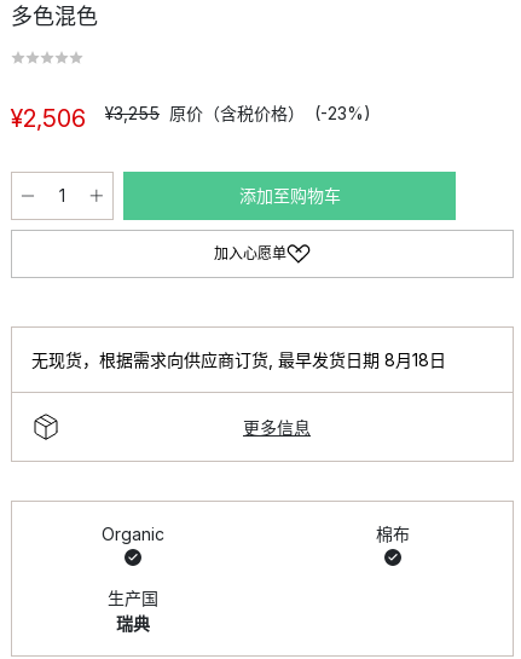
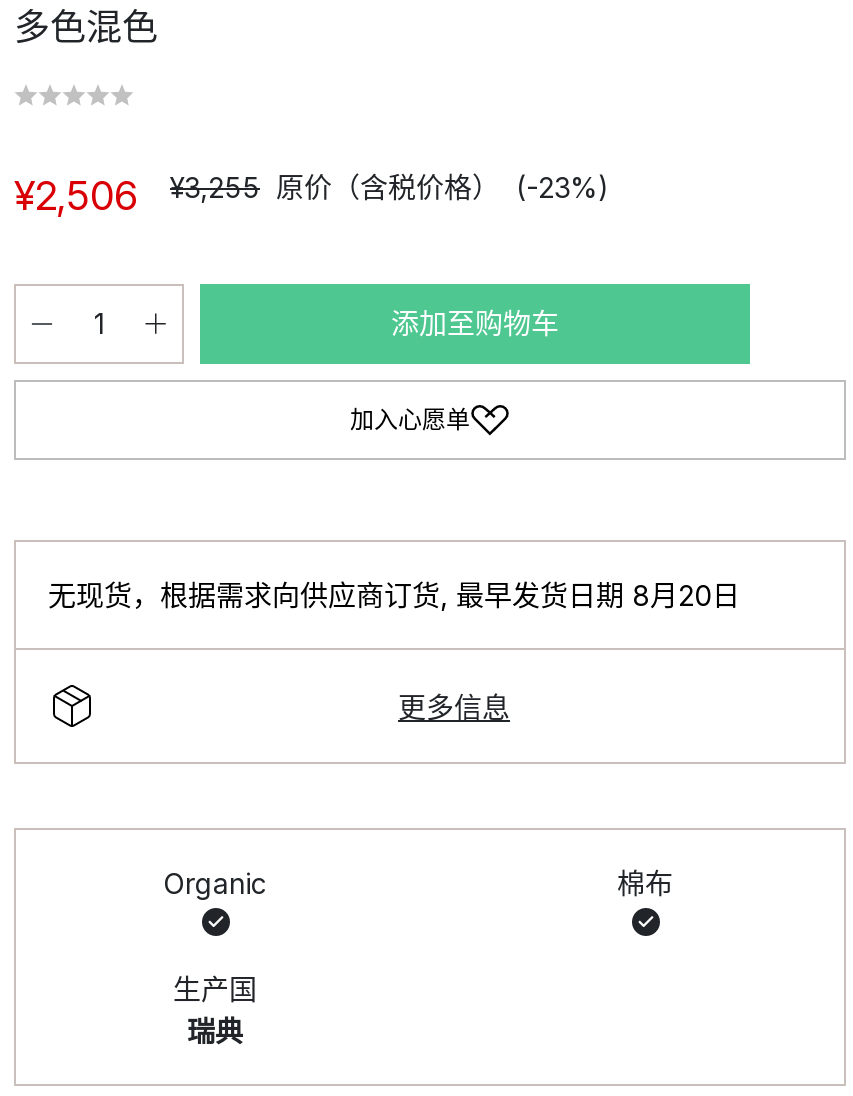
[31,349,446,370] 无现货，根据需求向供应商订货,最早发货日期 8月18日 -> [48,578,740,612] 无现货，根据需求向供应商订货,最早发货日期 8月20日

